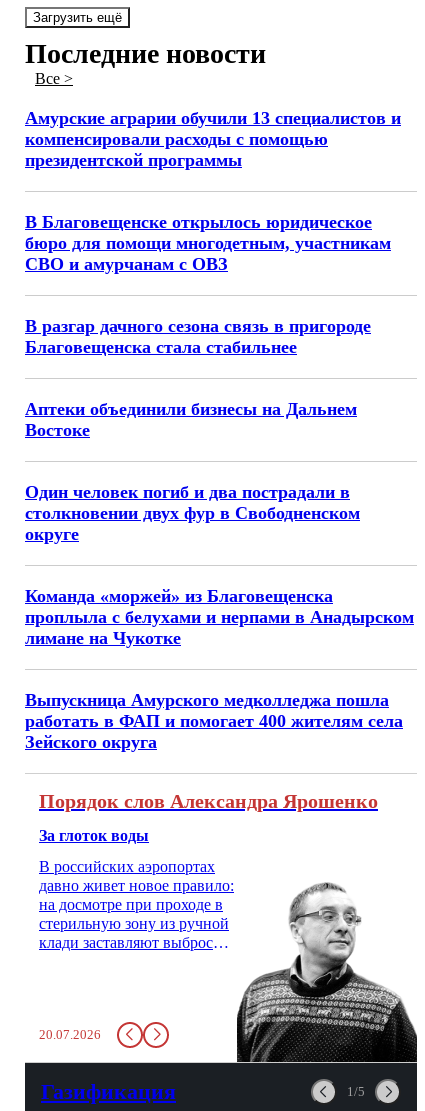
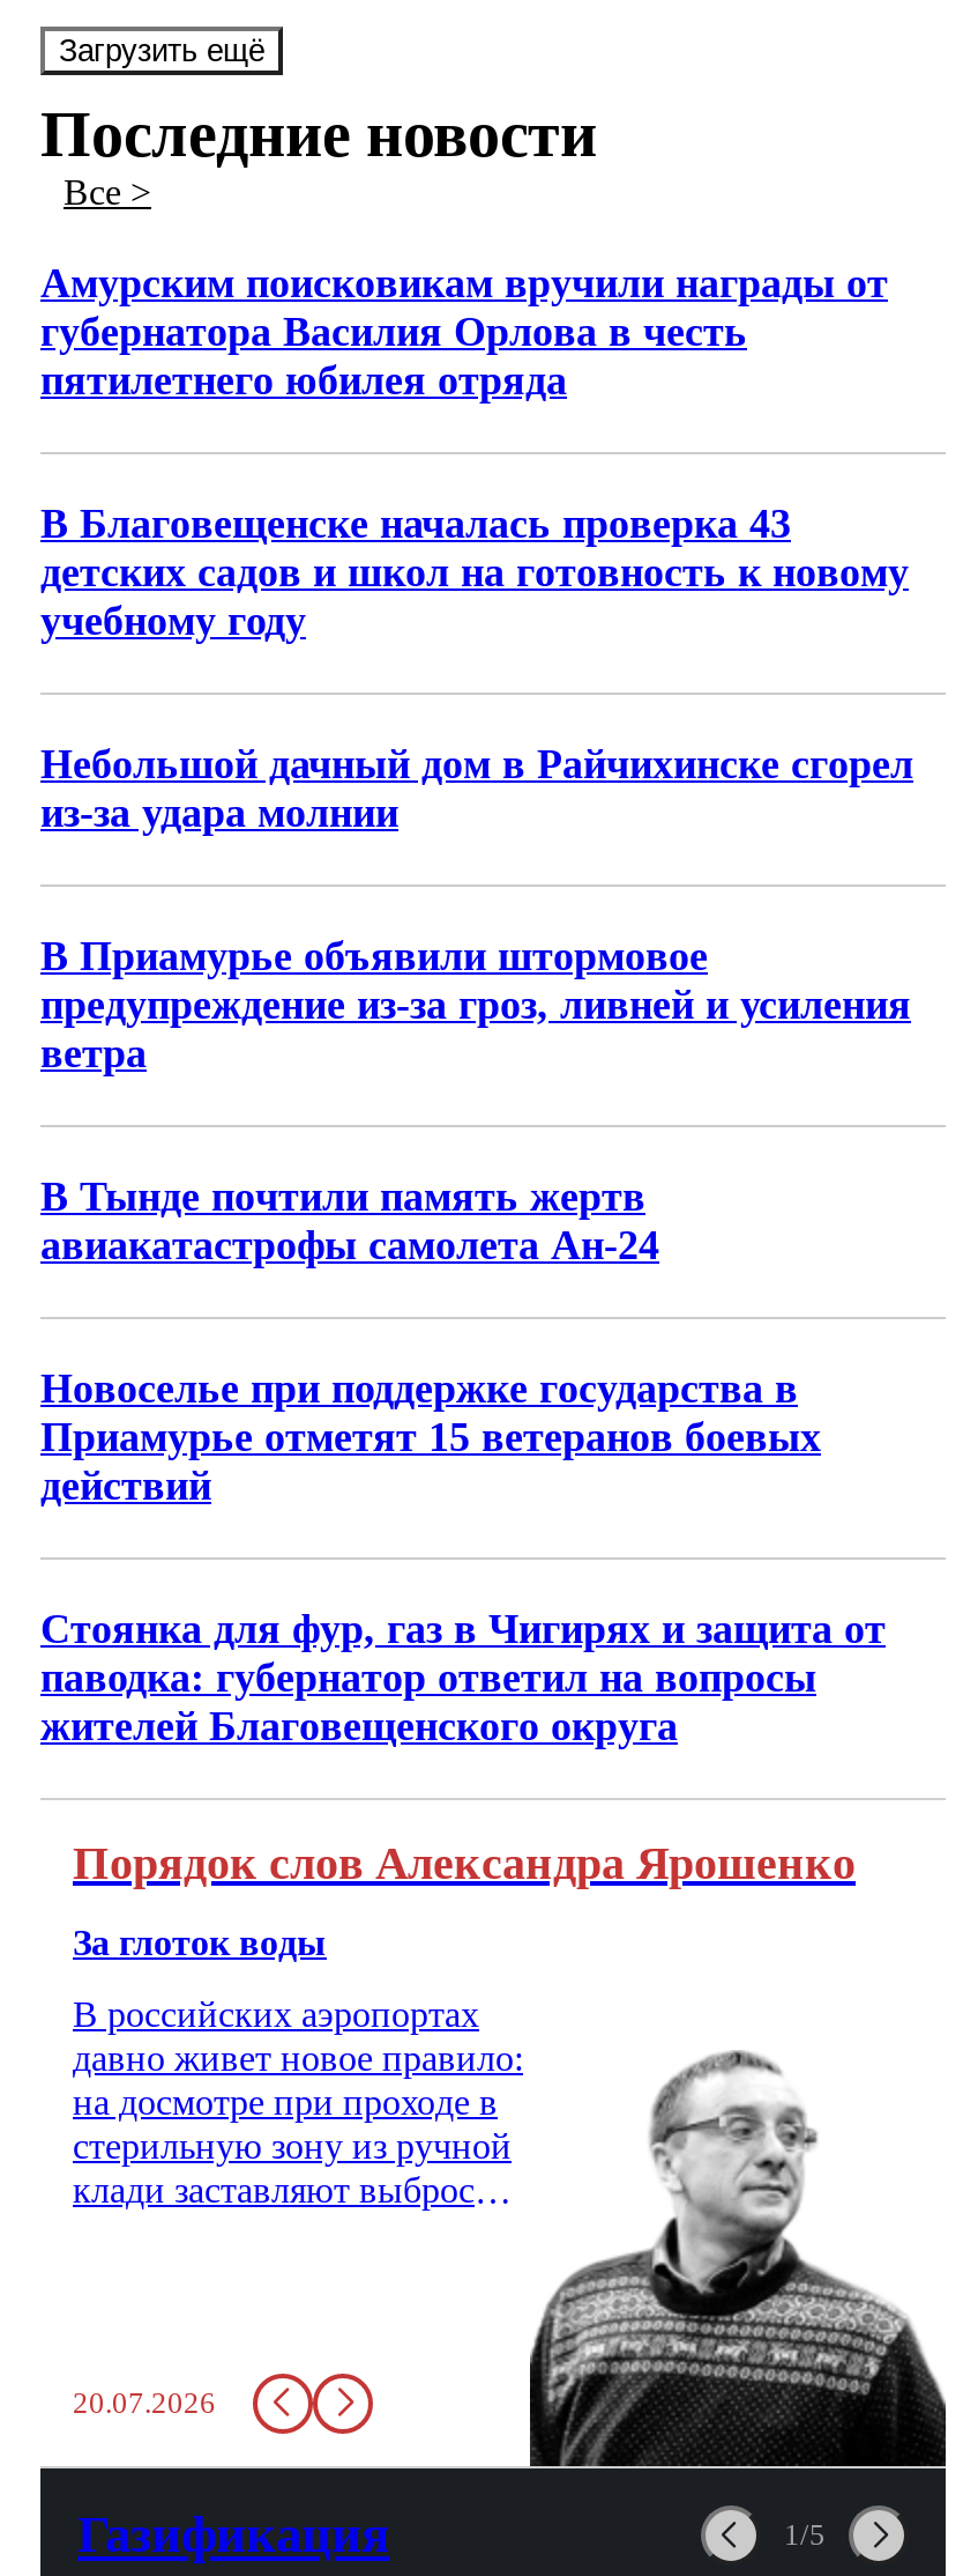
[25,108,401,170] Амурские аграрии обучили 13 специалистов и | компенсировали расходы с помощью | президентской программы -> [40,261,888,404] Амурским поисковикам вручили награды от | губернатора Василия Орлова в честь | пятилетнего юбилея отряда
[25,212,391,274] В Благовещенске открылось юридическое | бюро для помощи многодетным, участникам | СВО и амурчанам с ОВЗ -> [40,501,909,645] В Благовещенске началась проверка 43 | детских садов и школ на готовность к новому | учебному году
[25,316,371,357] В разгар дачного сезона связь в пригороде | Благовещенска стала стабильнее -> [40,742,913,837] Небольшой дачный дом в Райчихинске сгорел | из-за удара молнии
[25,399,357,440] Аптеки объединили бизнесы на Дальнем | Востоке -> [40,934,911,1077] В Приамурье объявили штормовое | предупреждение из-за гроз, ливней и усиления | ветра
[25,482,360,544] Один человек погиб и два пострадали в | столкновении двух фур в Свободненском | округе -> [40,1174,659,1269] В Тынде почтили память жертв | авиакатастрофы самолета Ан-24
[25,586,414,648] Команда «моржей» из Благовещенска | проплыла с белухами и нерпами в Анадырском | лимане на Чукотке -> [40,1366,821,1510] Новоселье при поддержке государства в | Приамурье отметят 15 ветеранов боевых | действий
[25,690,403,752] Выпускница Амурского медколледжа пошла | работать в ФАП и помогает 400 жителям села | Зейского округа -> [40,1607,886,1750] Стоянка для фур, газ в Чигирях и защита от | паводка: губернатор ответил на вопросы | жителей Благовещенского округа

